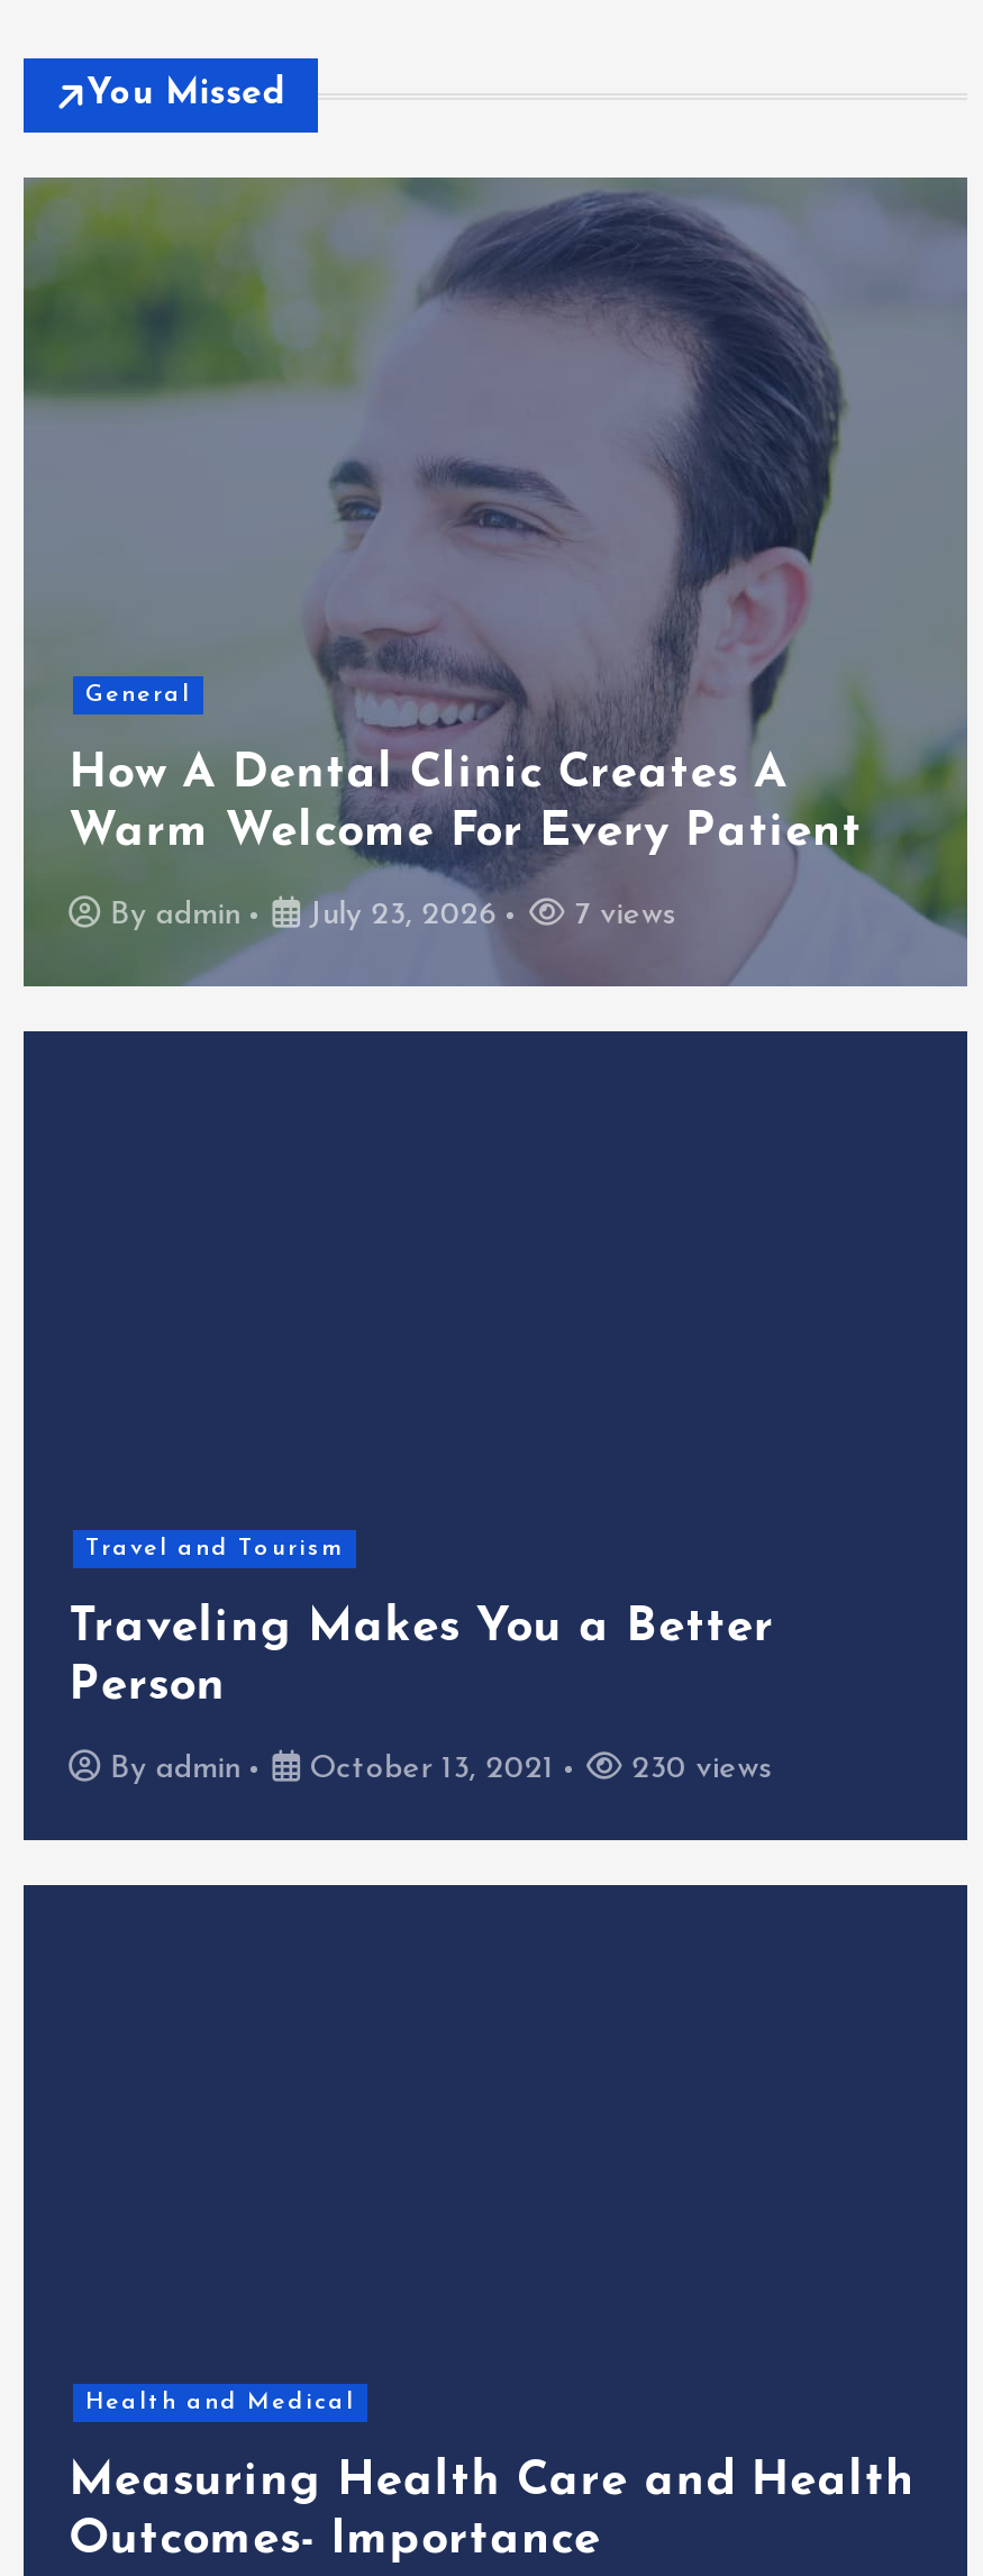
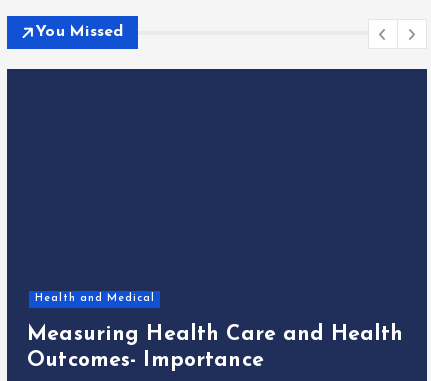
[21,176,970,990] [image] | General | How A Dental Clinic Creates A | Warm Welcome For Every Patient | By admin | July 23, 2026 | 7 views -> none
[69,1536,774,1788] Travel and Tourism | Traveling Makes You a Better | Person | By admin | October 13, 2021 | 230 views -> none

